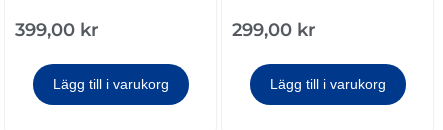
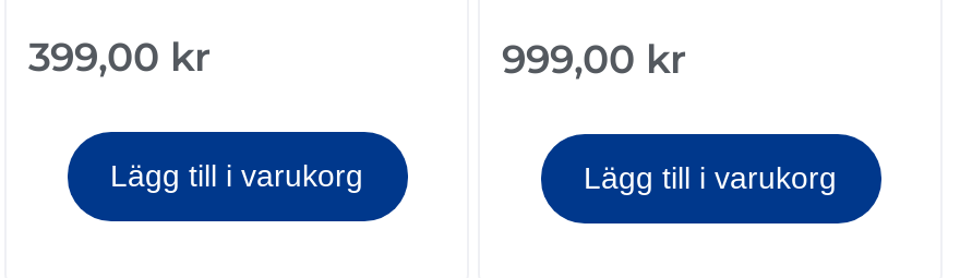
[232,19,316,41] 299,00 kr -> [502,37,687,85] 999,00 kr

